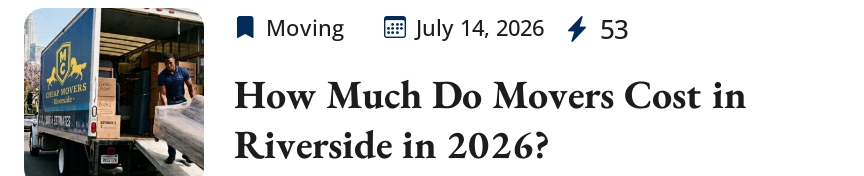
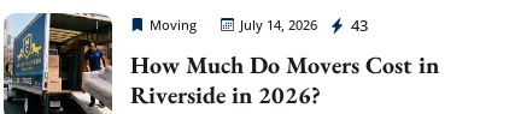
[600,10,628,46] 53 -> [351,15,368,36] 43

